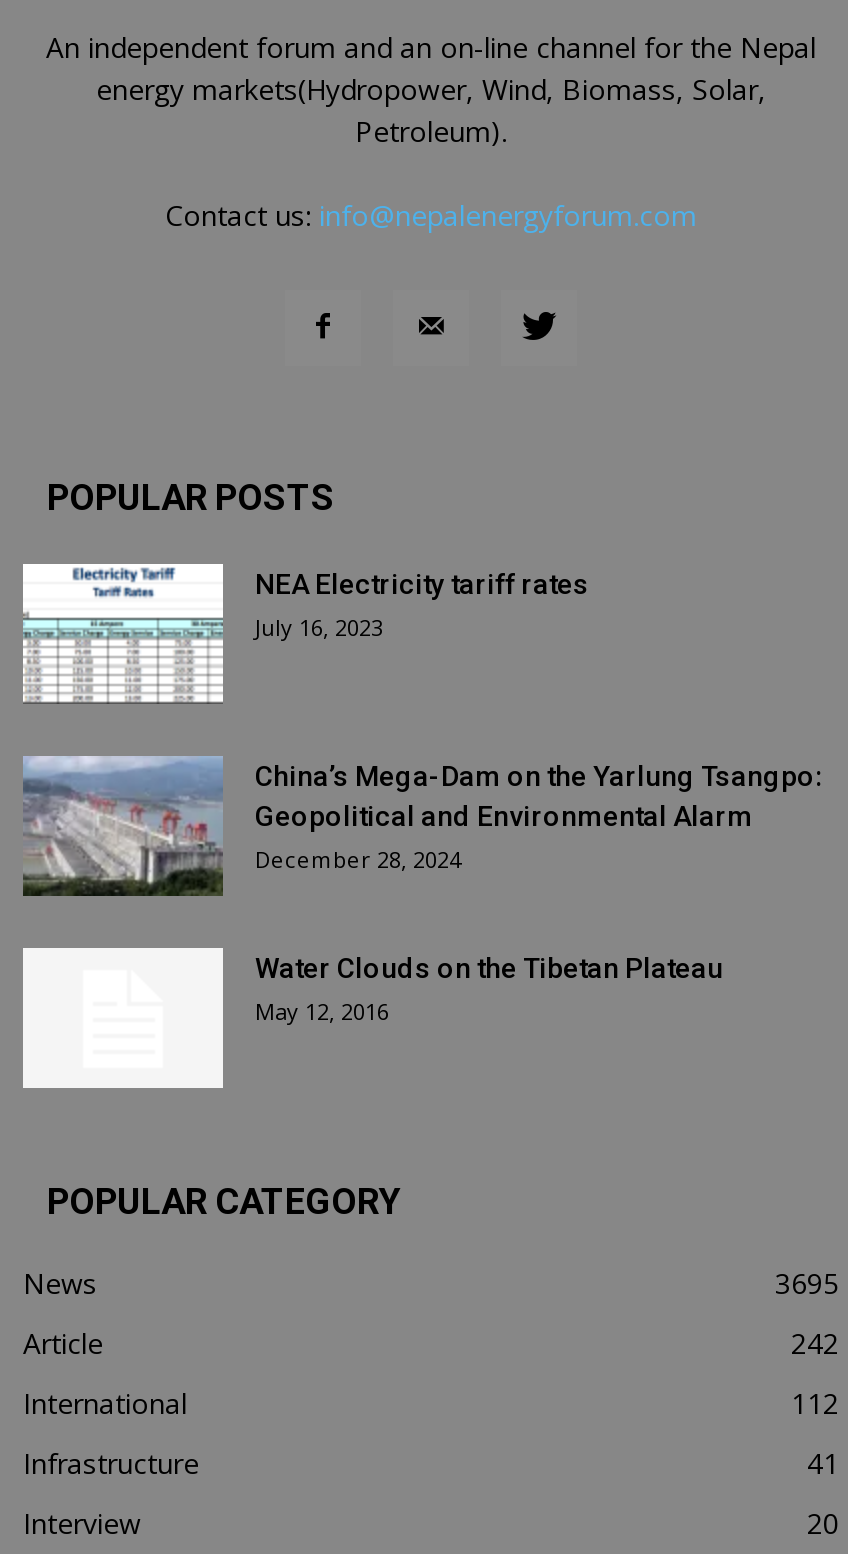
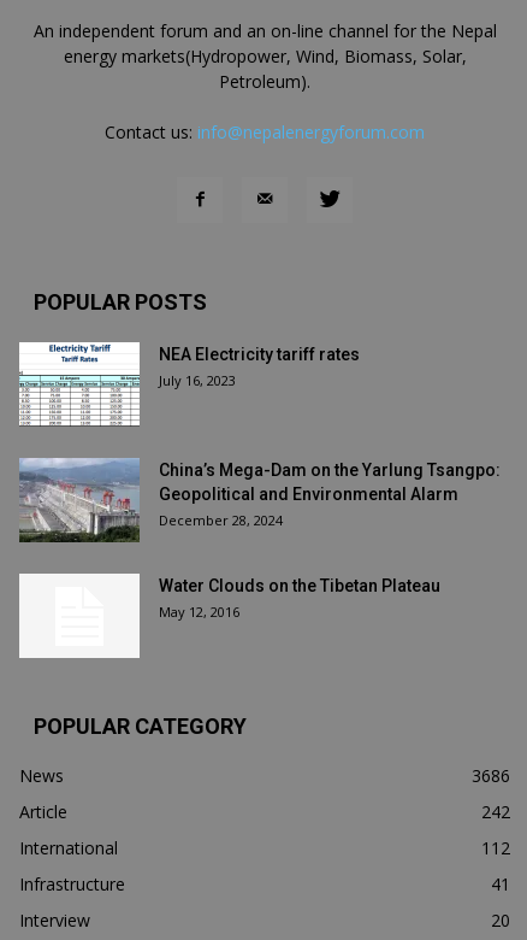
[775,1265,839,1303] 3695 -> [472,765,510,787] 3686

